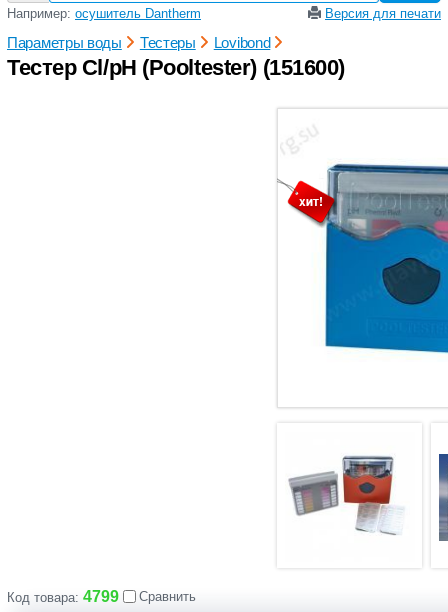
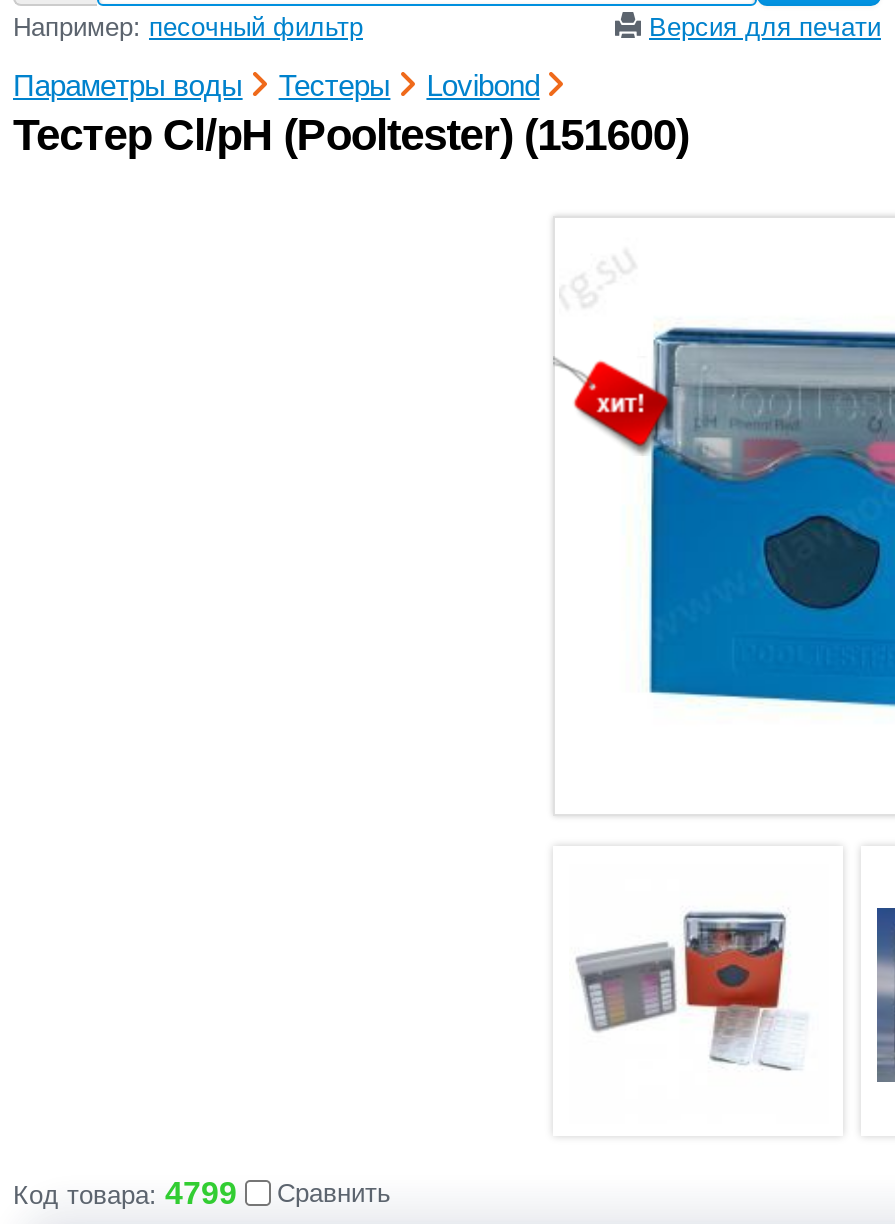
[7,6,201,21] Например: осушитель Dantherm -> [13,12,363,42] Например: песочный фильтр

